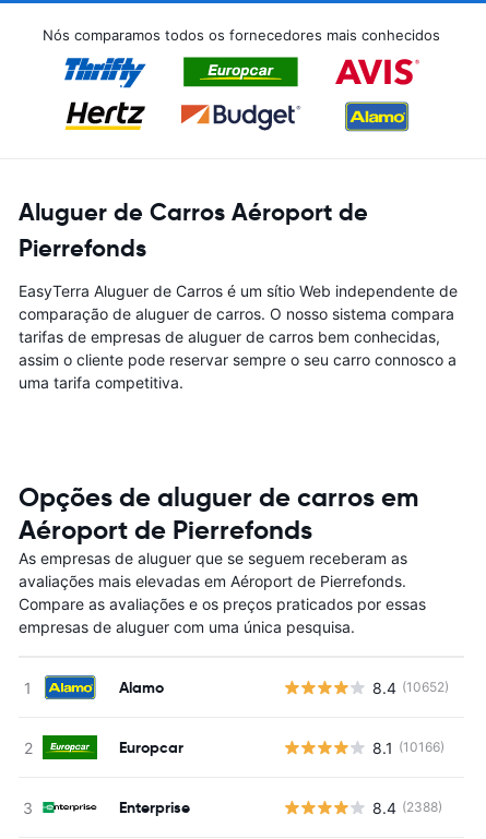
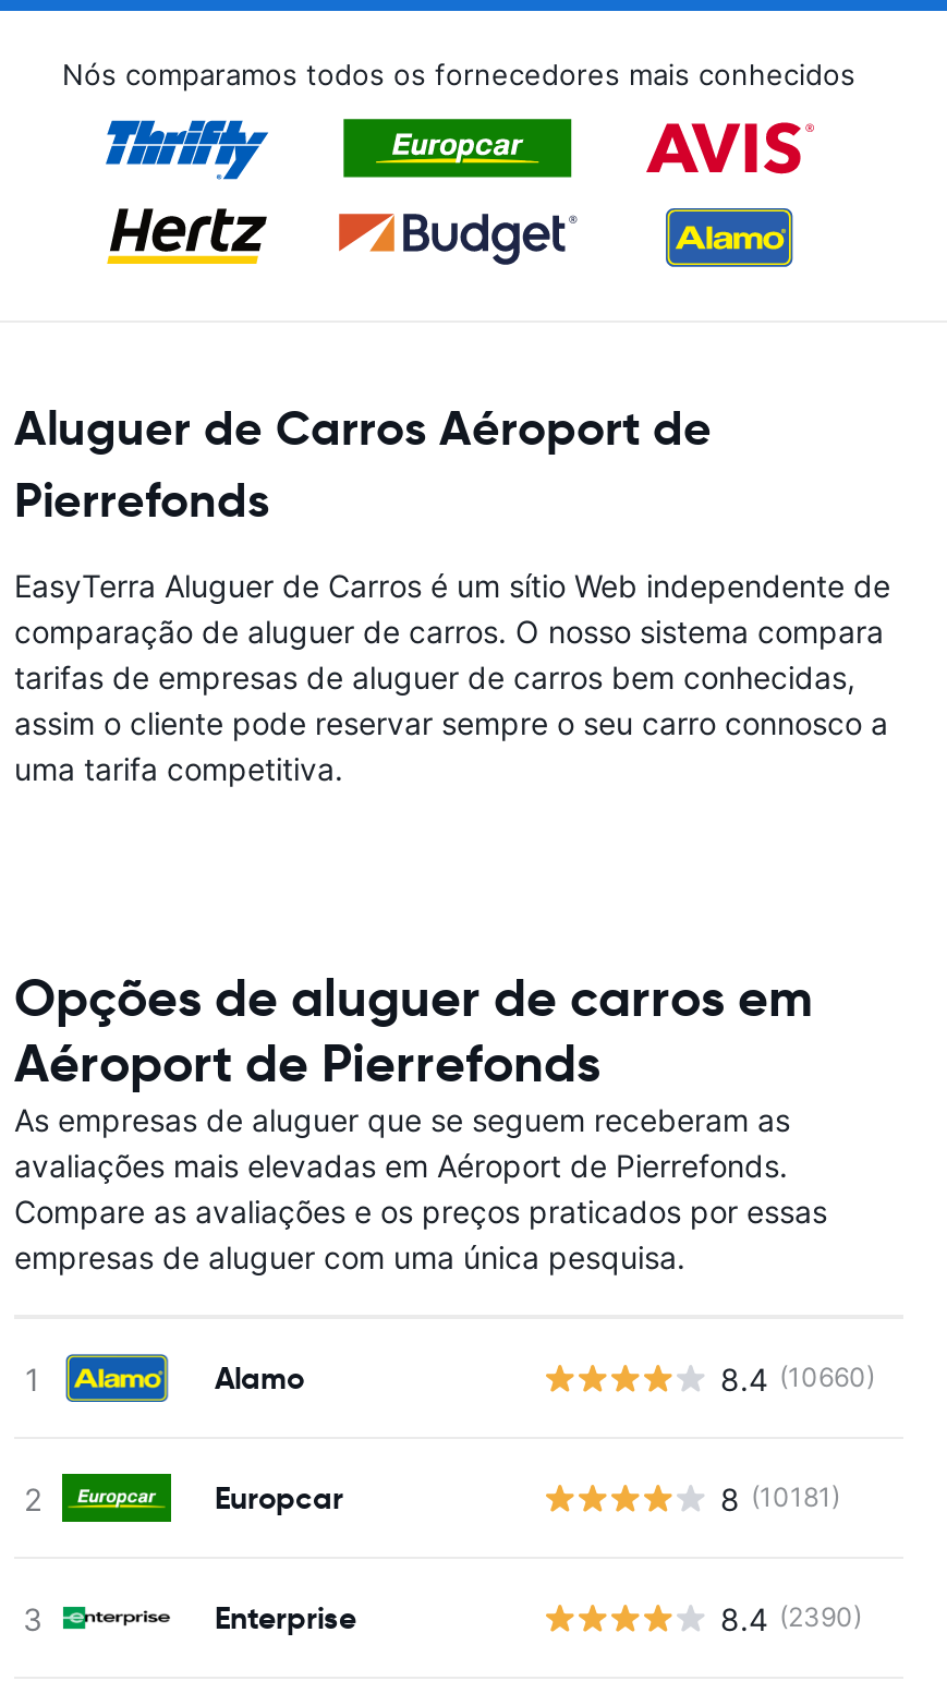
[372,678,449,697] 8.4 (10652) -> [720,1359,875,1396] 8.4 (10660)
[372,738,444,757] 8.1 (10166) -> [720,1479,840,1516] 8 (10181)
[372,798,442,817] 8.4 (2388) -> [720,1599,862,1636] 8.4 (2390)

